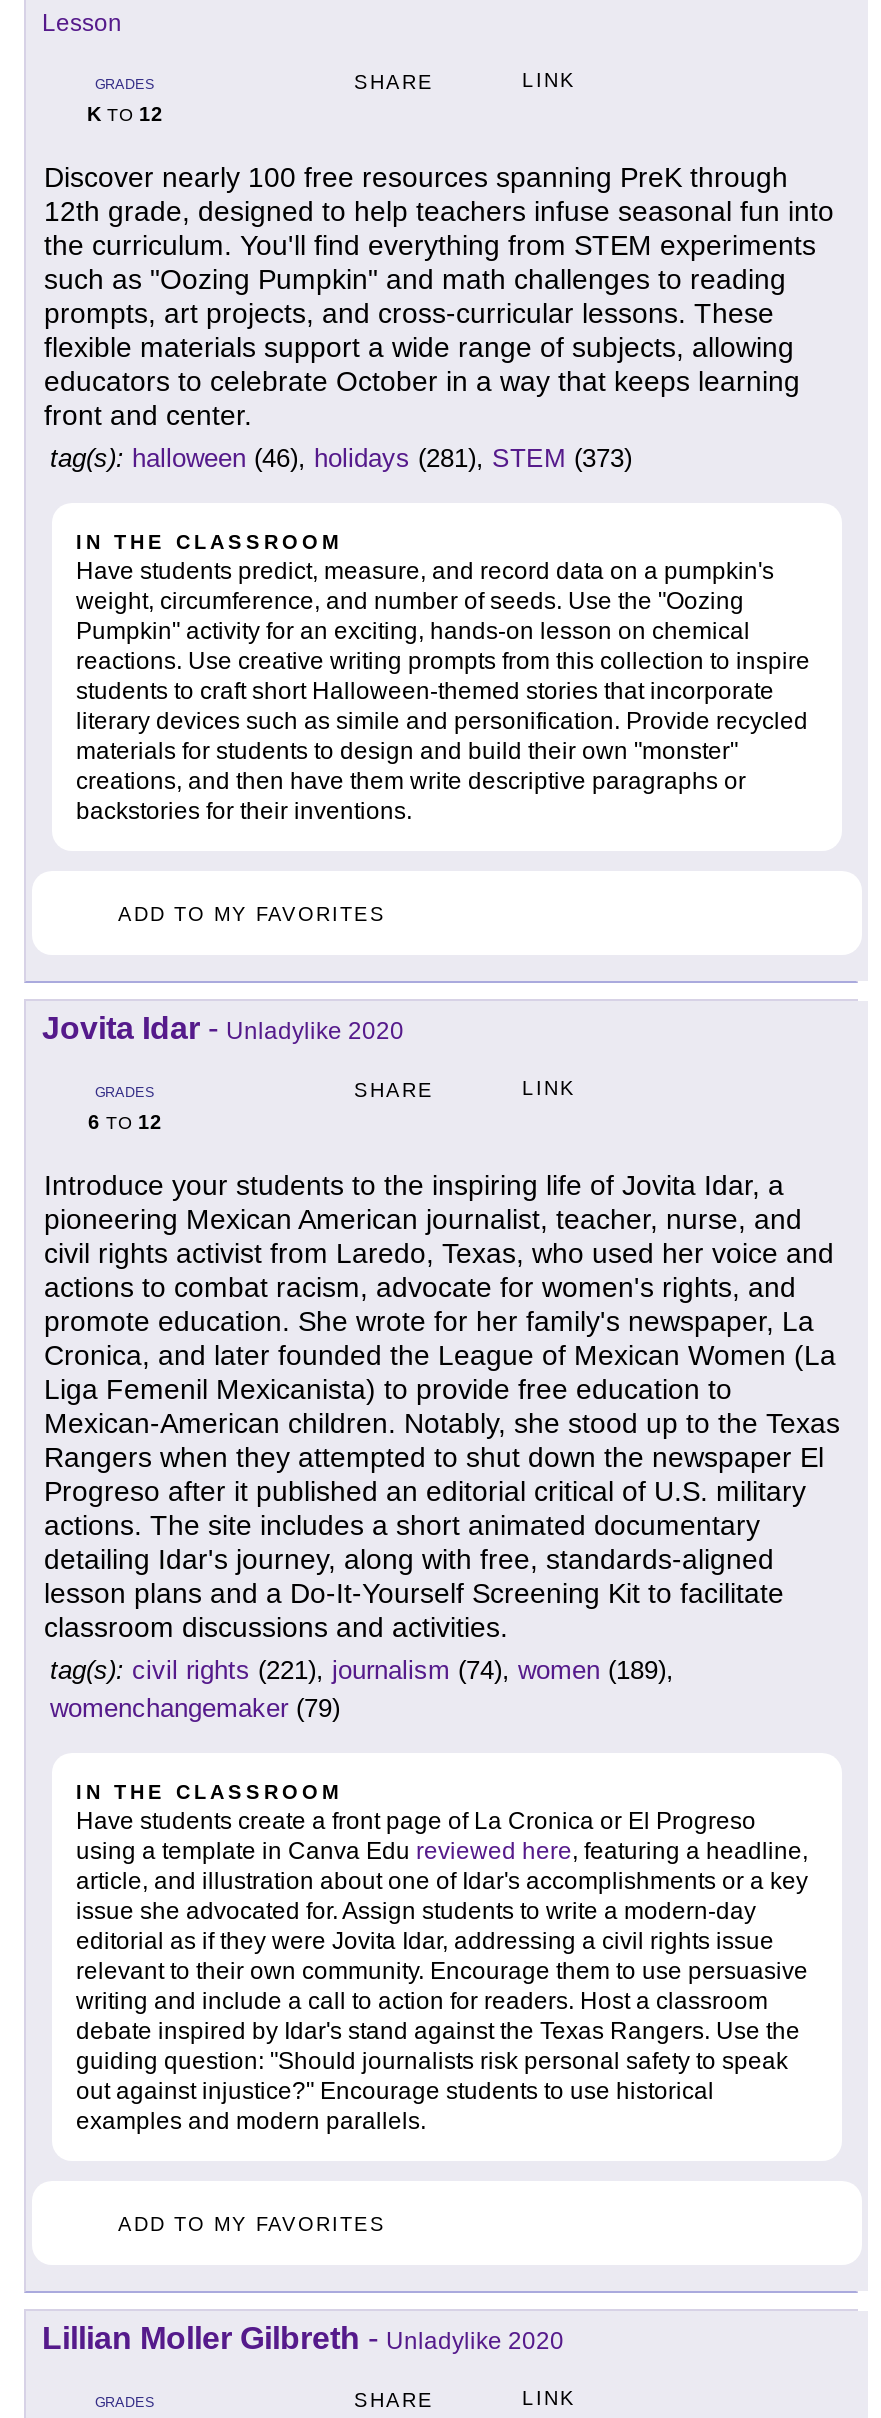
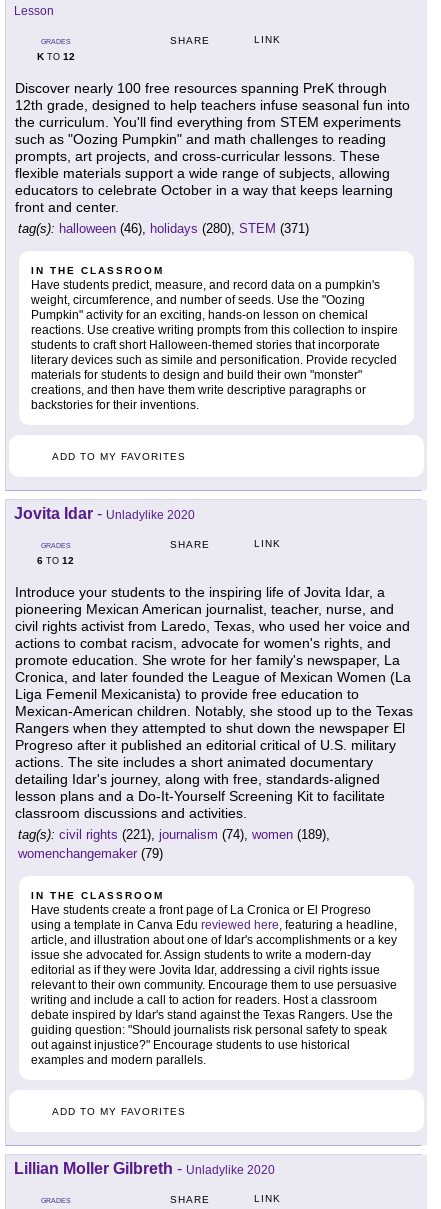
[50,443,632,473] tag(s): halloween (46), holidays (281), STEM (373) -> [18,221,309,236] tag(s): halloween (46), holidays (280), STEM (371)

